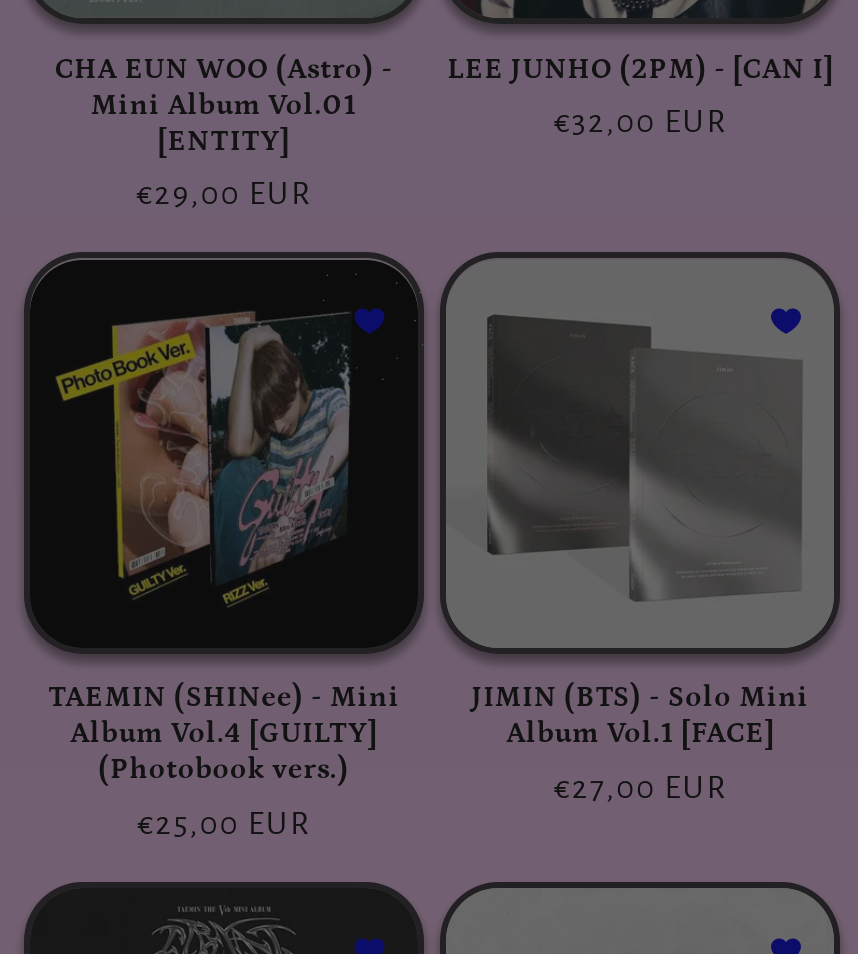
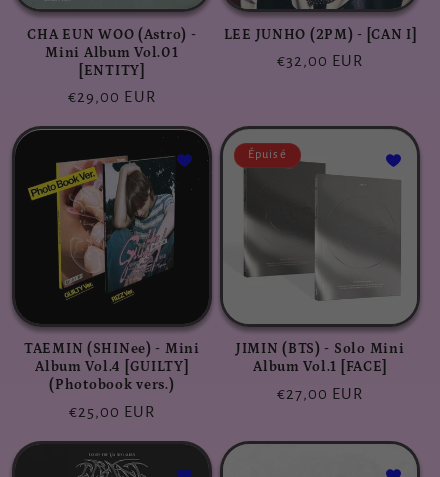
none -> [248,148,287,161] Épuisé

